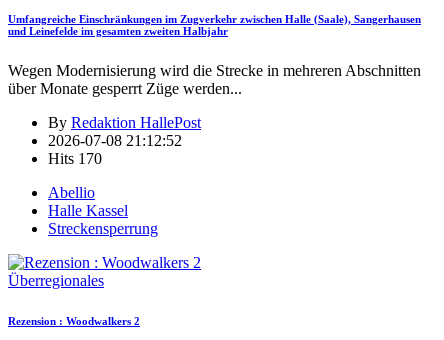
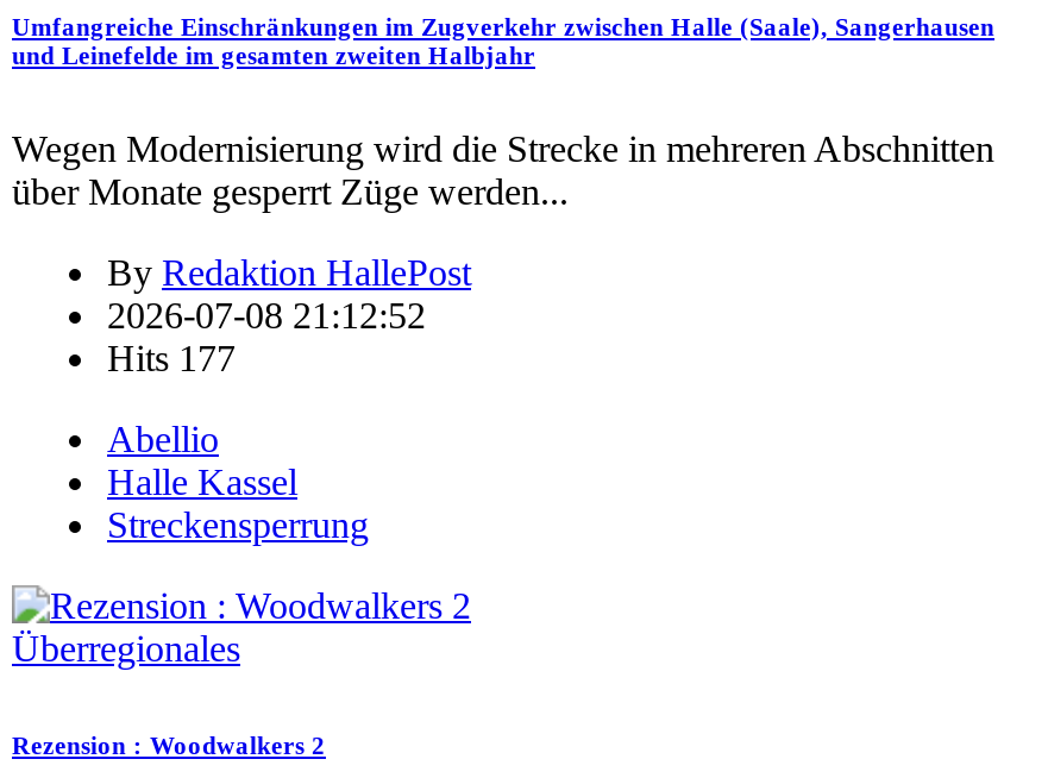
[48,150,102,167] Hits 170 -> [107,338,236,379] Hits 177

